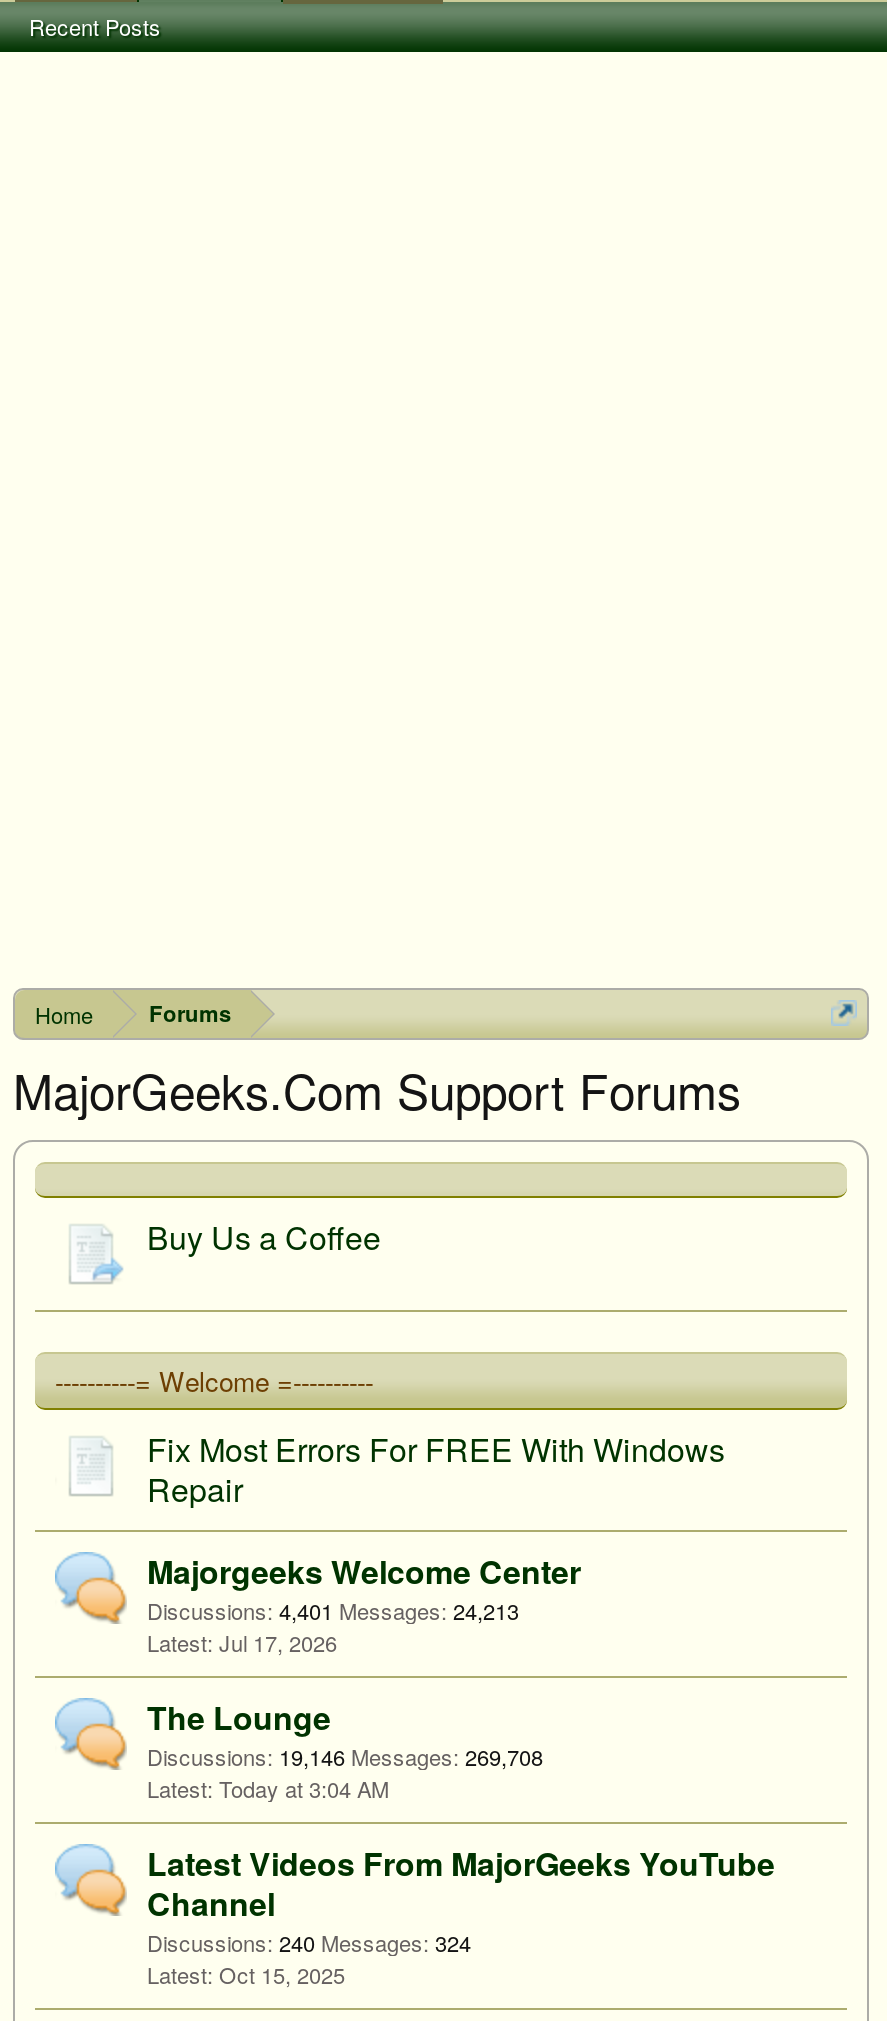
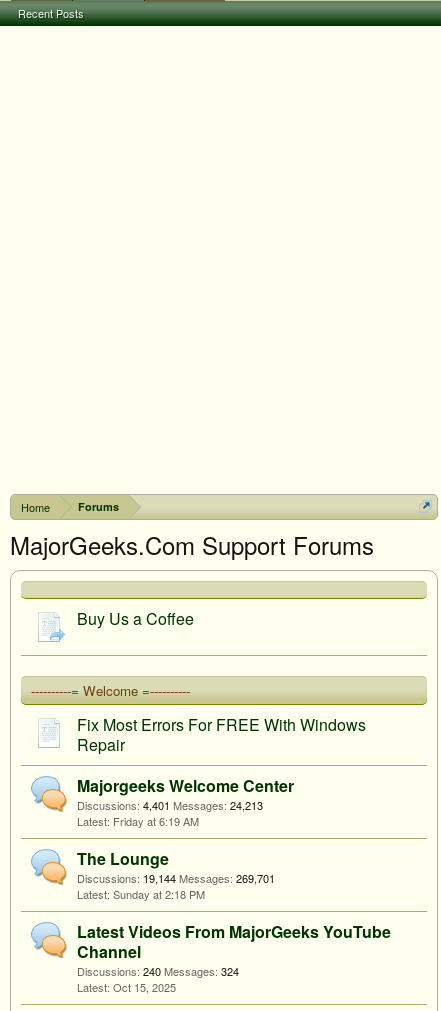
[219,1626,337,1658] Jul 17, 2026 -> [113,813,199,829] Friday at 6:19 AM
[147,1740,543,1772] Discussions: 19,146 Messages: 269,708 -> [77,870,275,886] Discussions: 19,144 Messages: 269,701
[219,1772,389,1804] Today at 3:04 AM -> [113,886,205,902] Sunday at 2:18 PM

